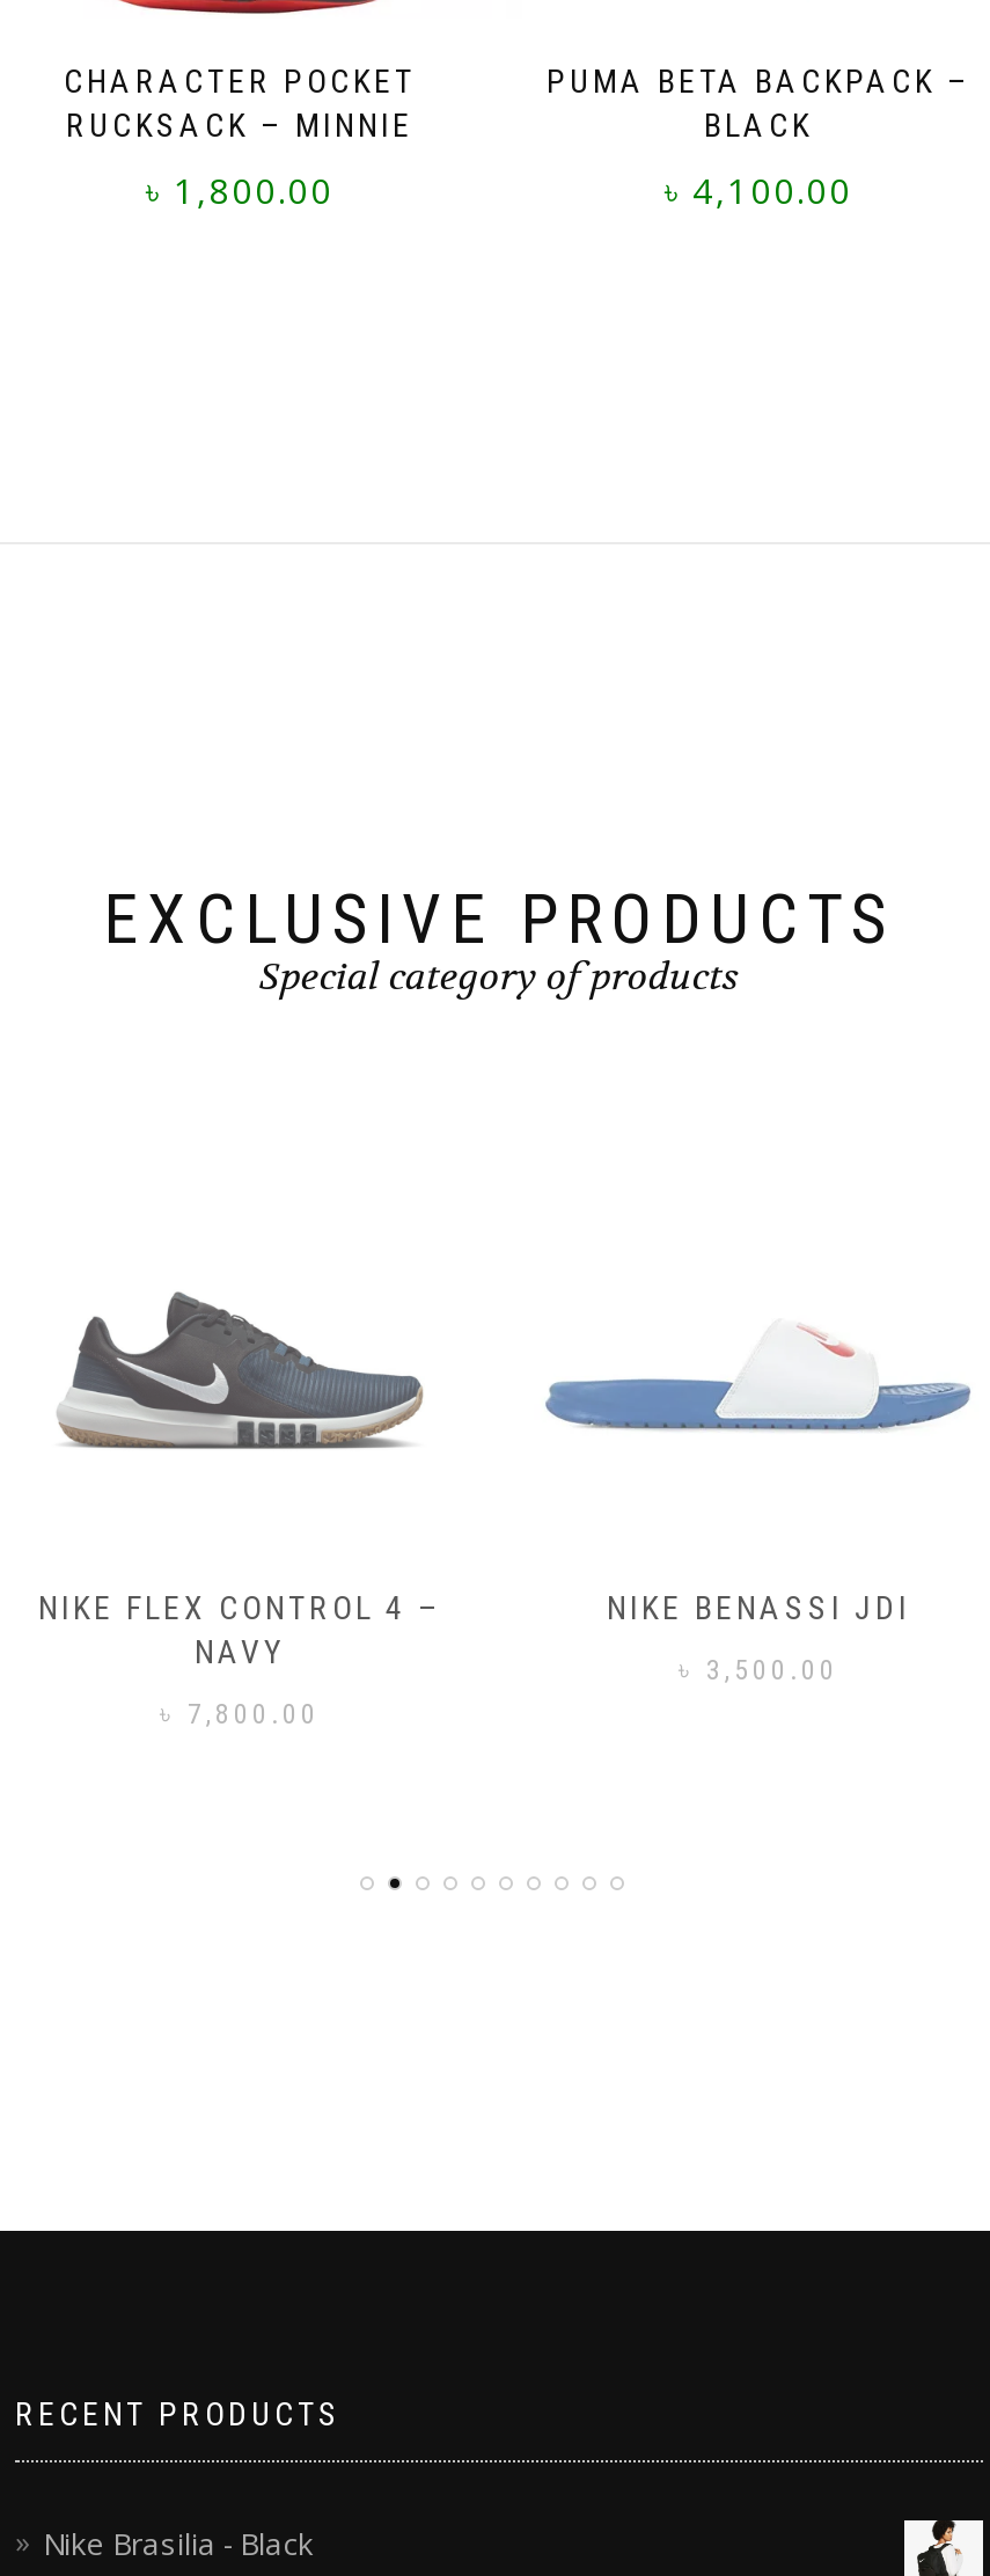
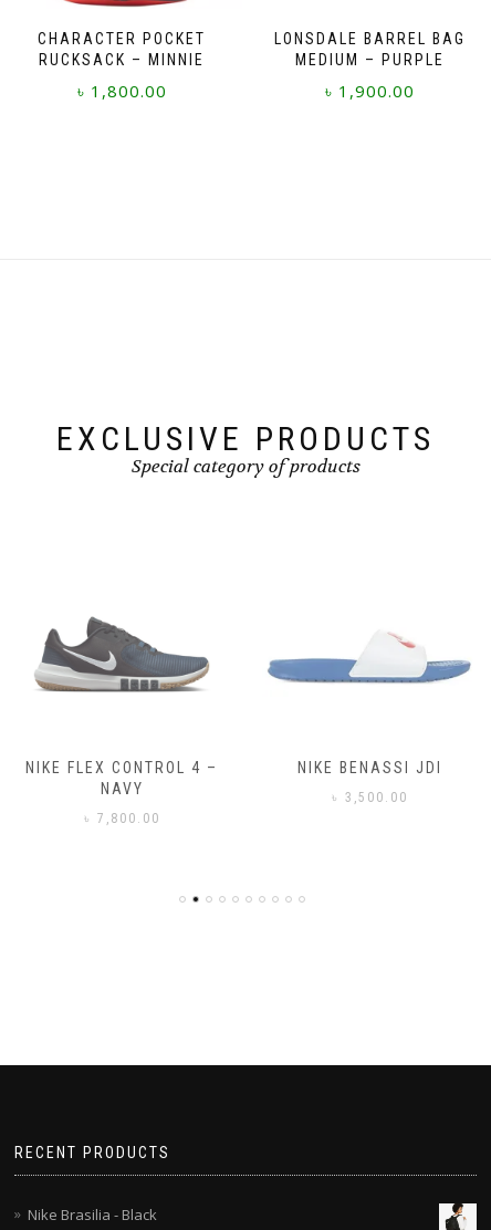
[547,63,970,144] PUMA BETA BACKPACK – | BLACK -> [274,30,465,69] LONSDALE BARREL BAG | MEDIUM – PURPLE
[665,167,852,213] ৳ 4,100.00 -> [325,80,414,102] ৳ 1,900.00

